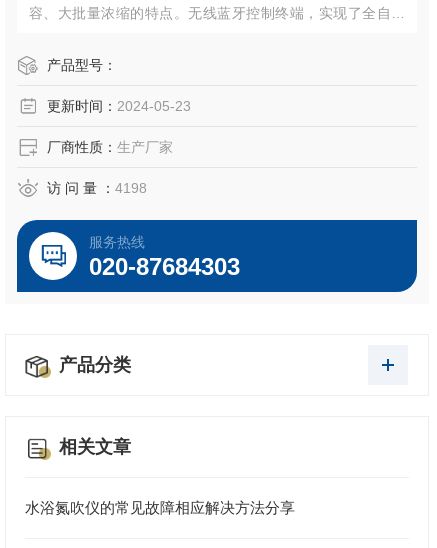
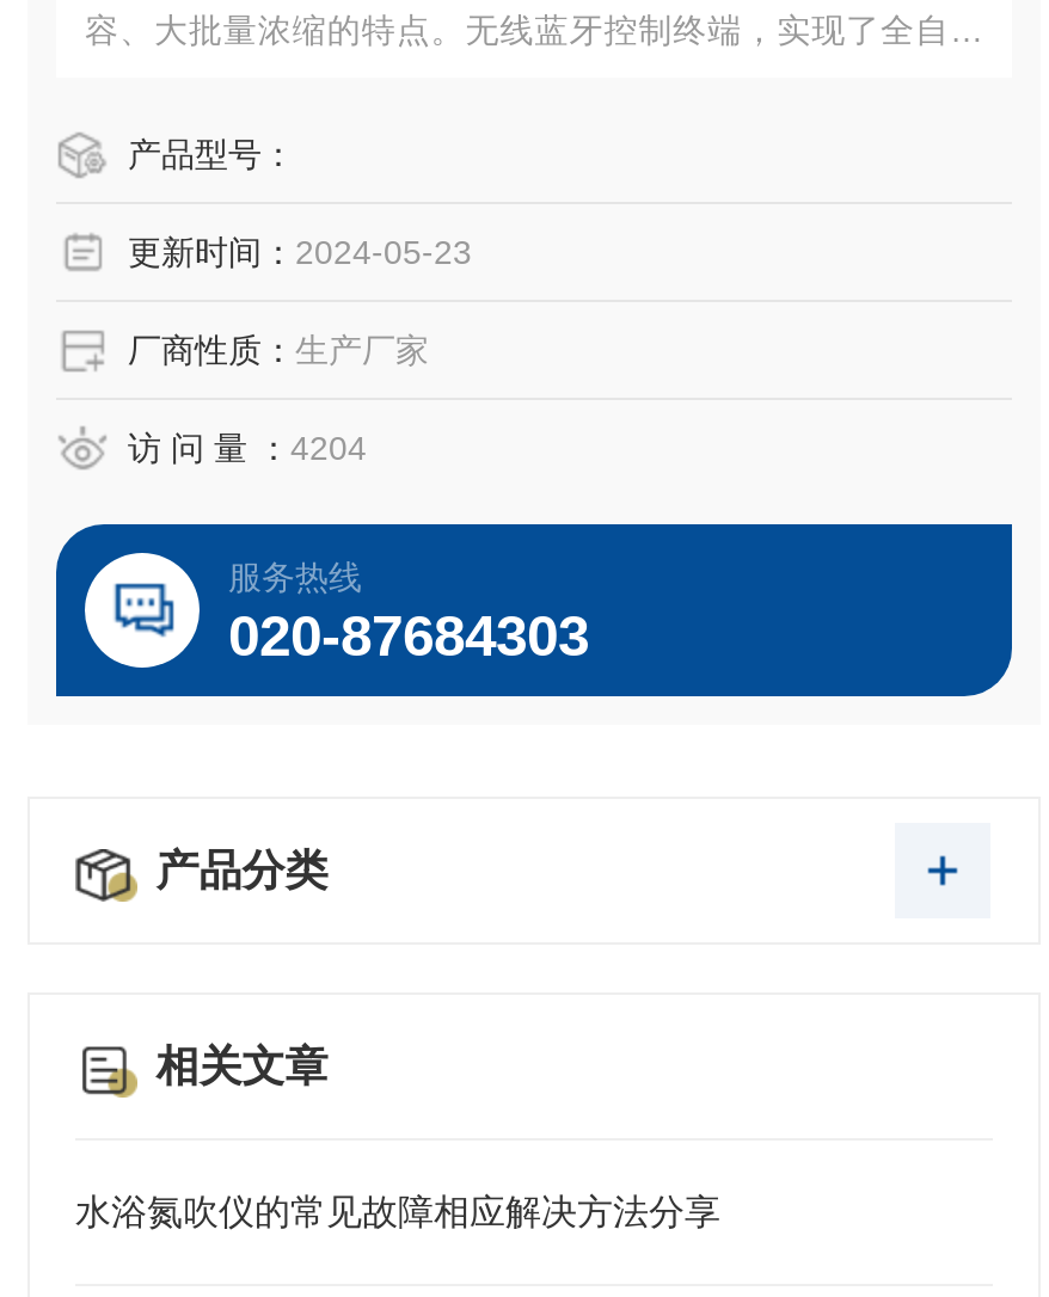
[47,180,147,196] 访 问 量 ：4198 -> [128,429,367,467] 访 问 量 ：4204

